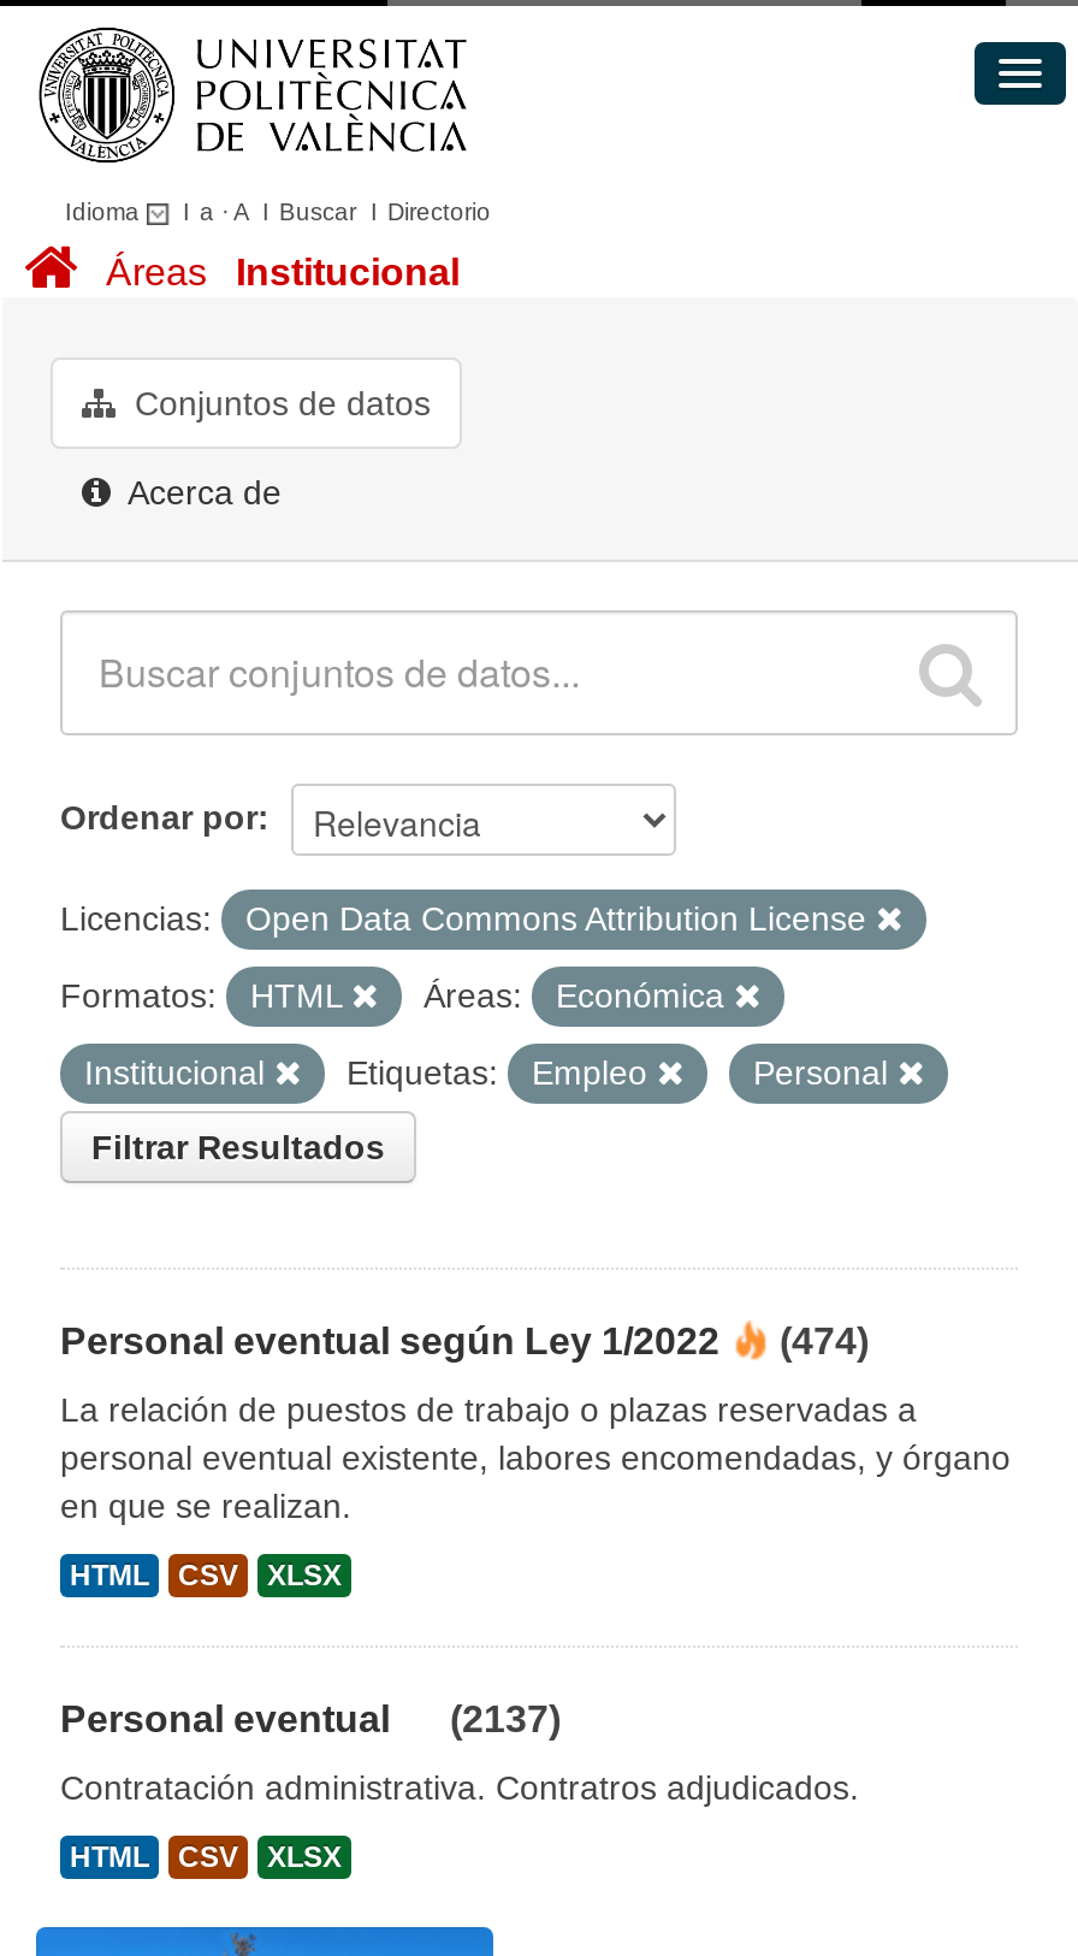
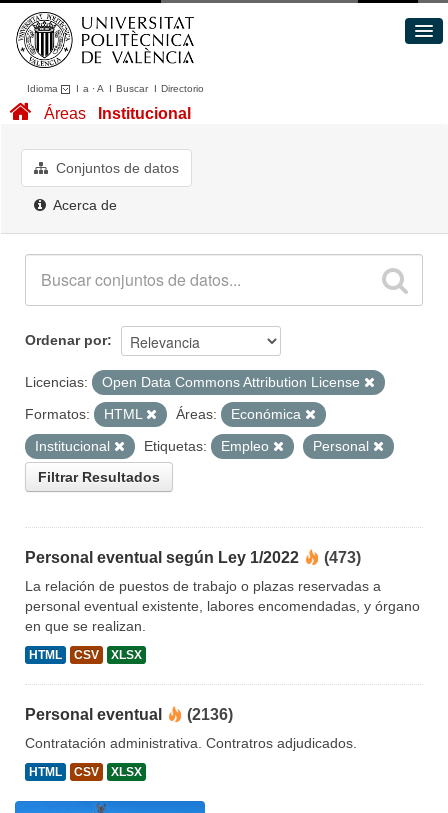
[60,1321,869,1362] Personal eventual según Ley 1/2022 (474) -> [25,549,361,566] Personal eventual según Ley 1/2022 (473)
[60,1699,561,1740] Personal eventual (2137) -> [25,706,233,723] Personal eventual (2136)

